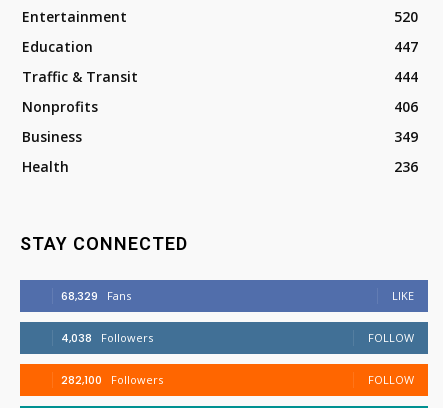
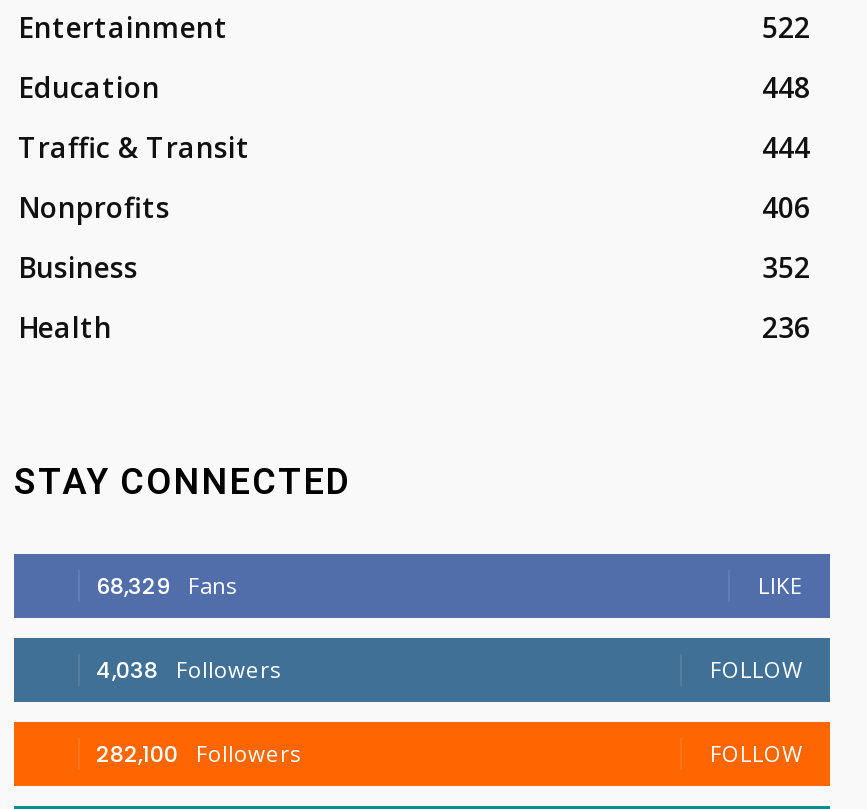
[394,7,418,26] 520 -> [762,8,810,46] 522
[394,37,418,56] 447 -> [762,68,810,106] 448
[394,127,418,146] 349 -> [762,248,810,286] 352

